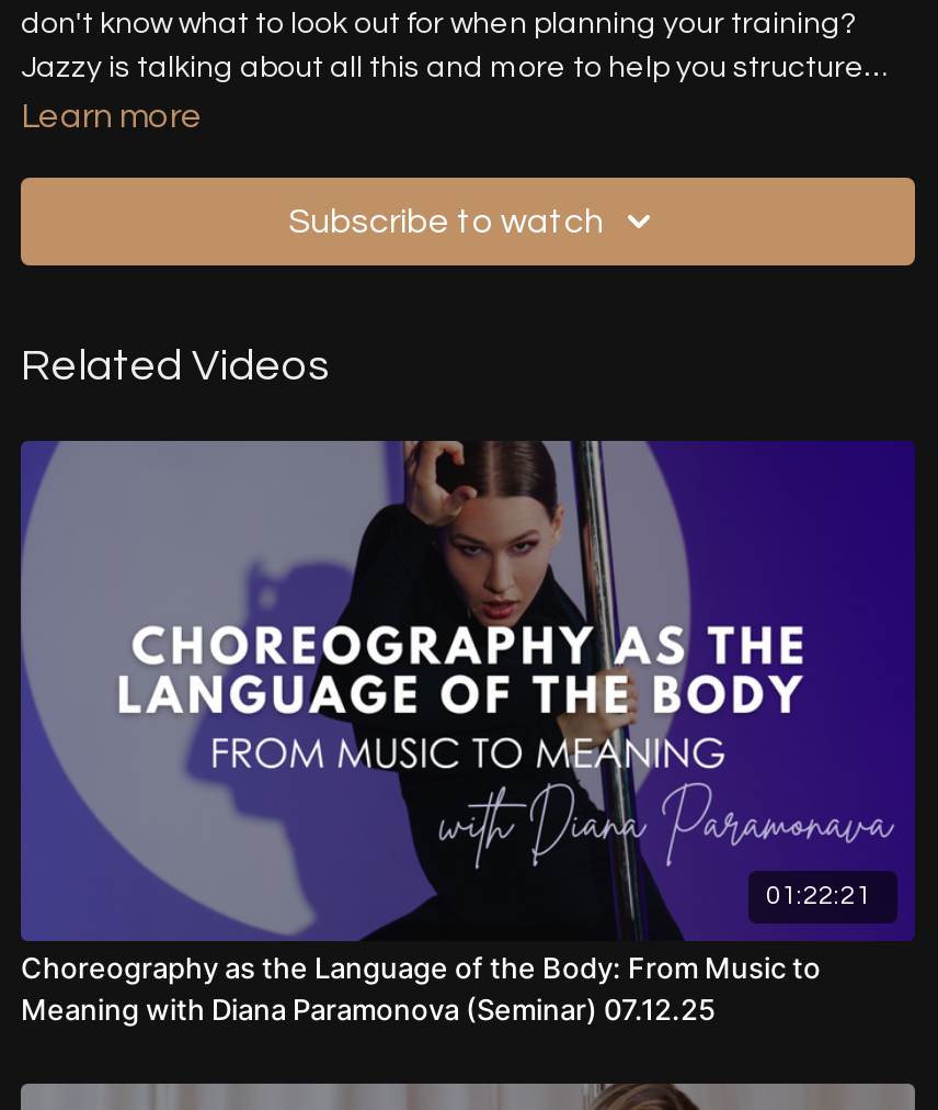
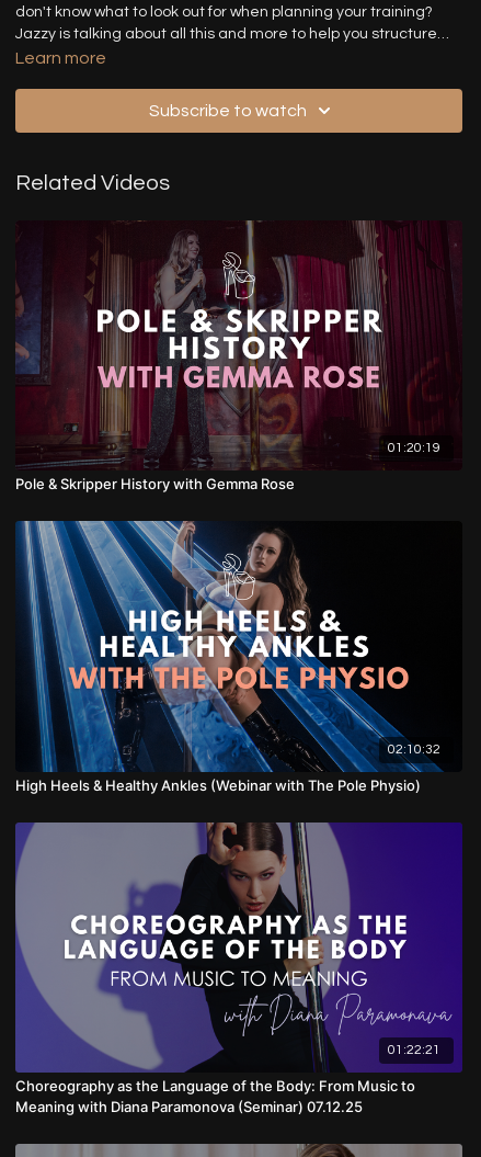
none -> [15,220,440,493] [image] | 01:20:19 | Pole & Skripper History with Gemma Rose
none -> [15,520,462,794] [image] | 02:10:32 | High Heels & Healthy Ankles (Webinar with The Pole Physio)

